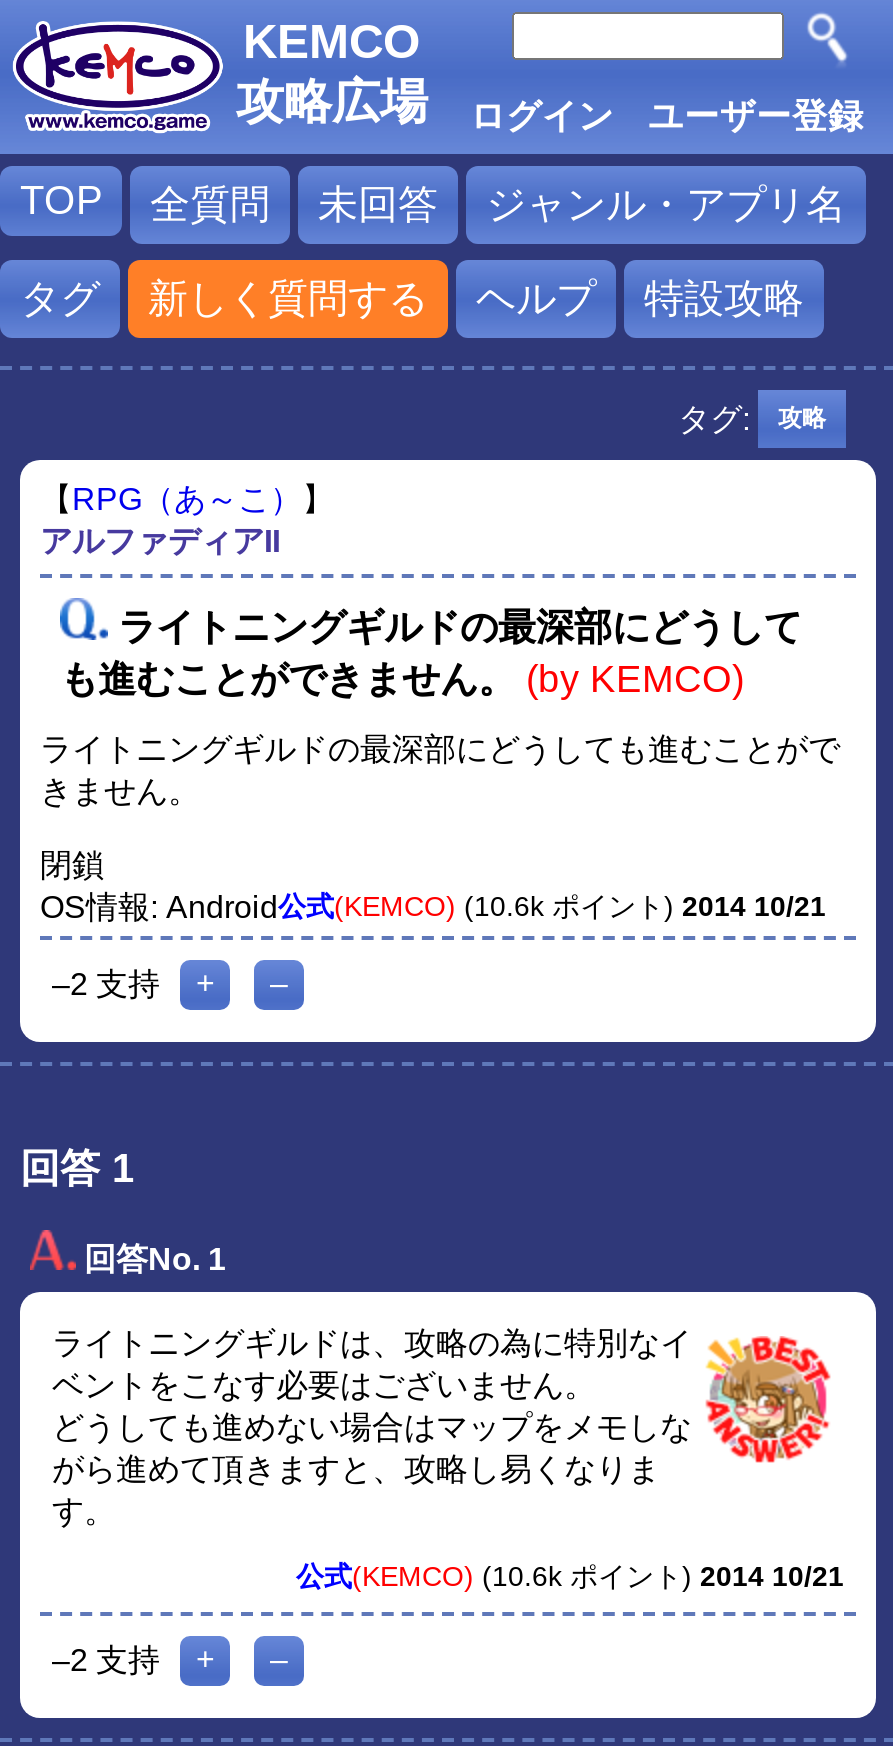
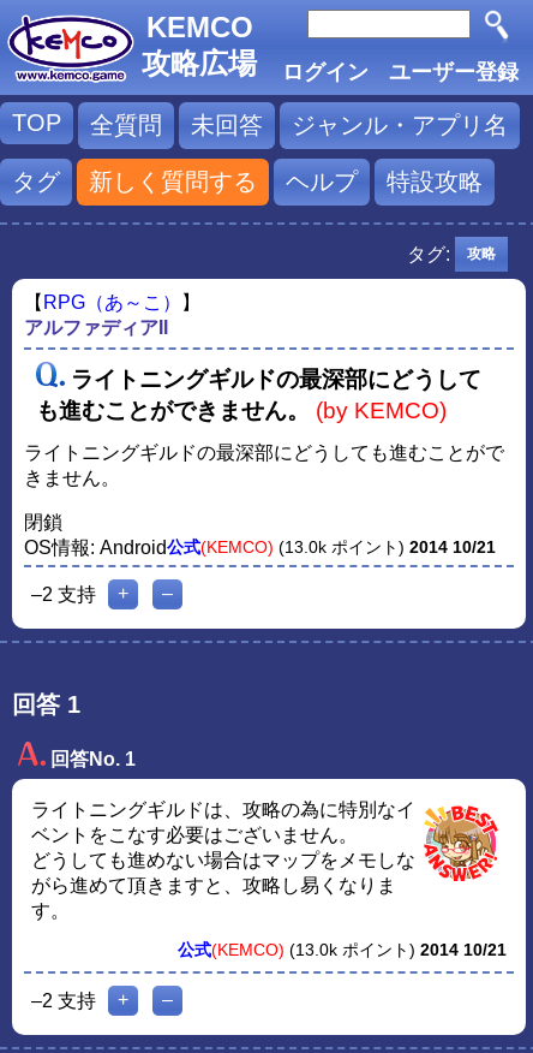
[40,890,826,924] OS情報: Android公式(KEMCO) (10.6kポイント) 2014 10/21 -> [24,537,496,558] OS情報: Android公式(KEMCO) (13.0kポイント) 2014 10/21
[296,1561,844,1591] 公式(KEMCO) (10.6kポイント) 2014 10/21 -> [178,941,507,959] 公式(KEMCO) (13.0kポイント) 2014 10/21

